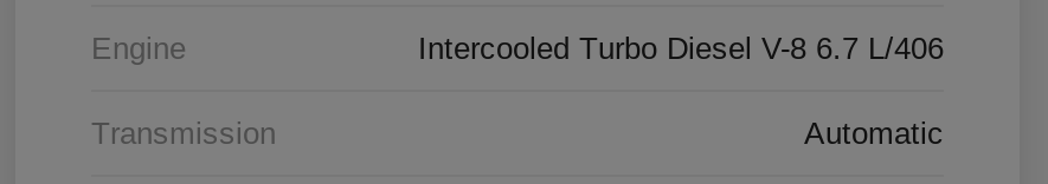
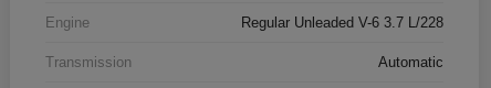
[418,30,944,66] Intercooled Turbo Diesel V-8 6.7 L/406 -> [241,15,443,31] Regular Unleaded V-6 3.7 L/228

